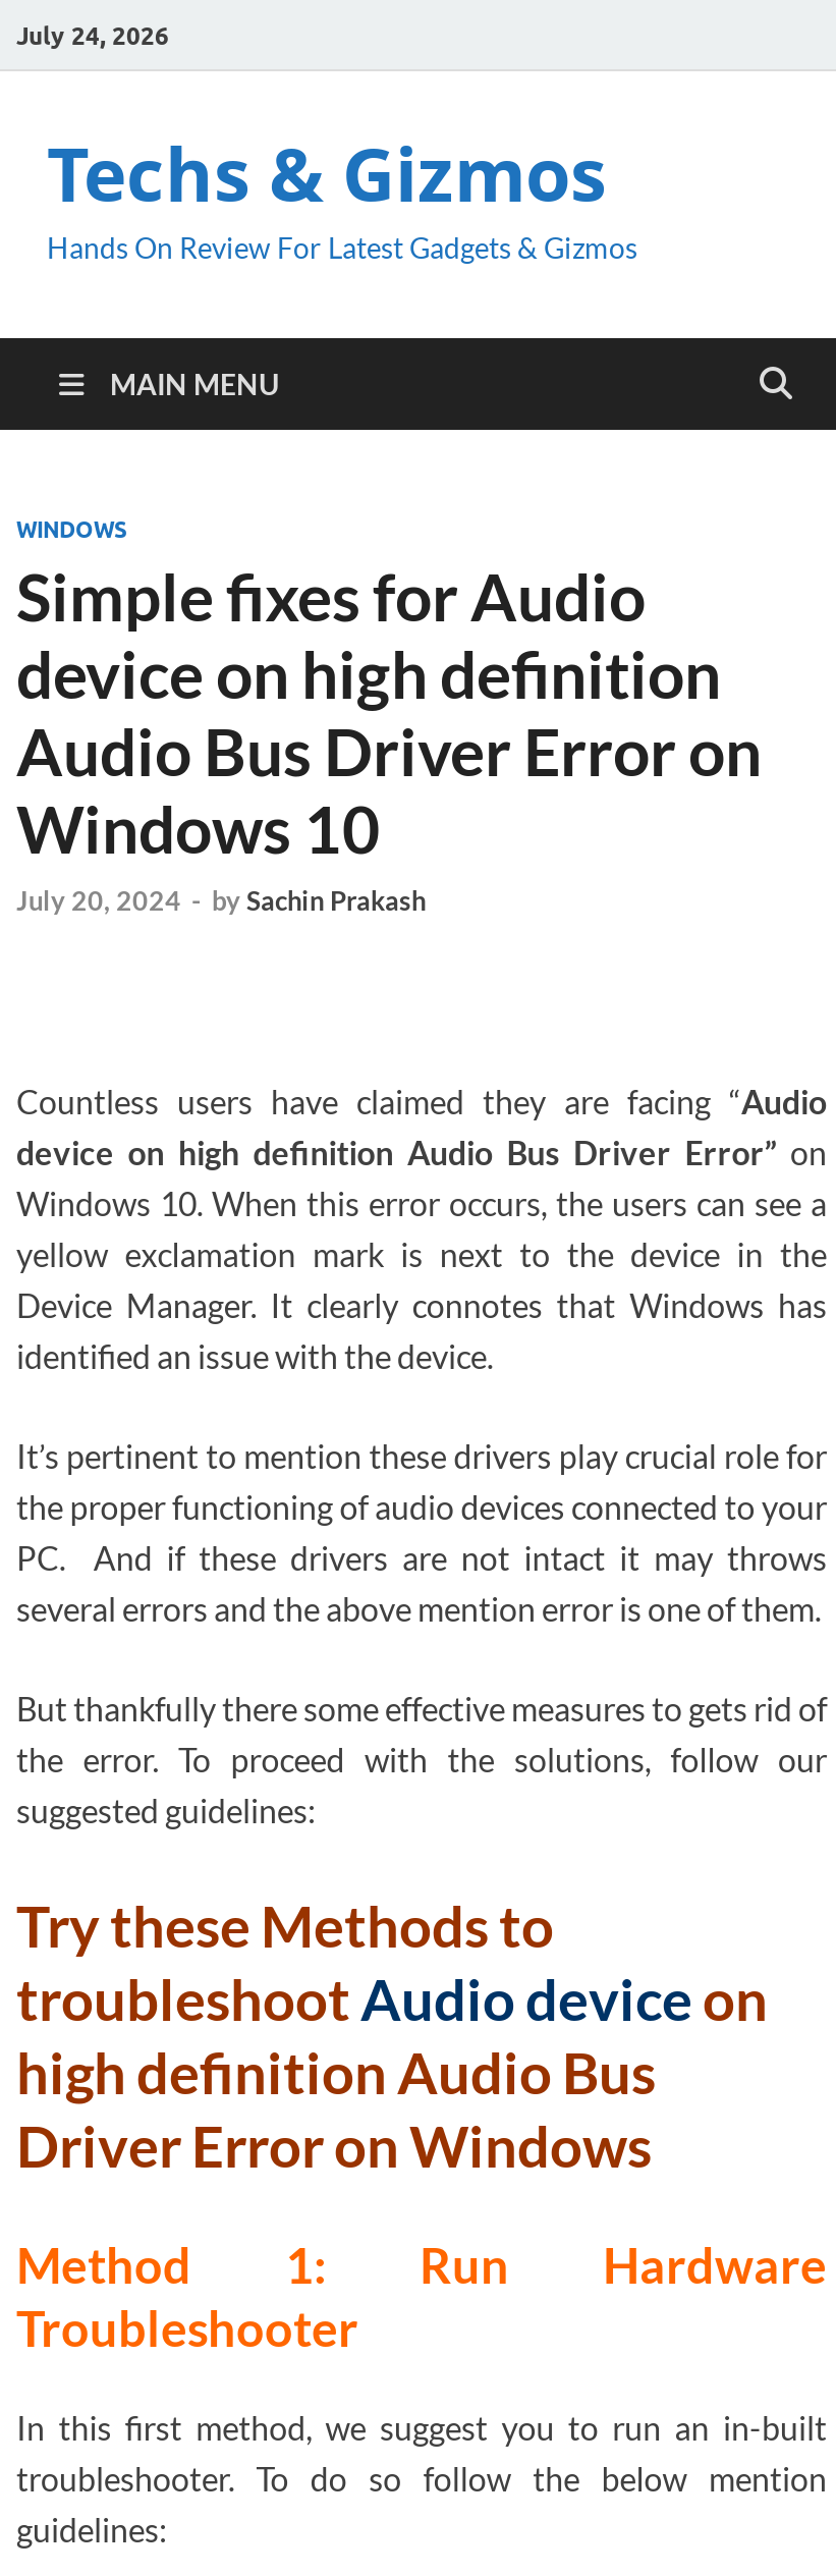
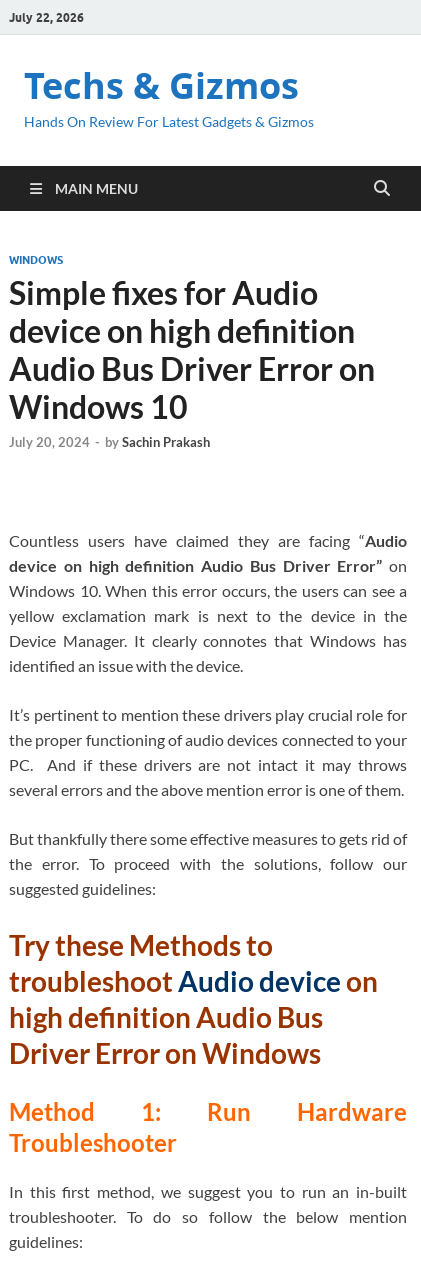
[16,19,169,50] July 24, 2026 -> [9,9,84,24] July 22, 2026

